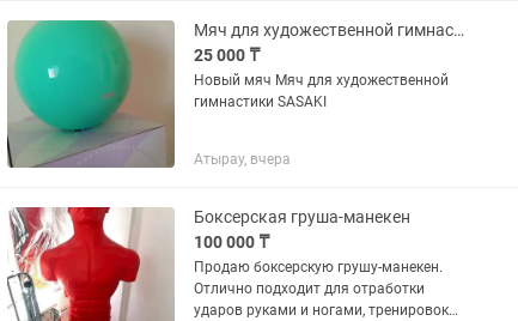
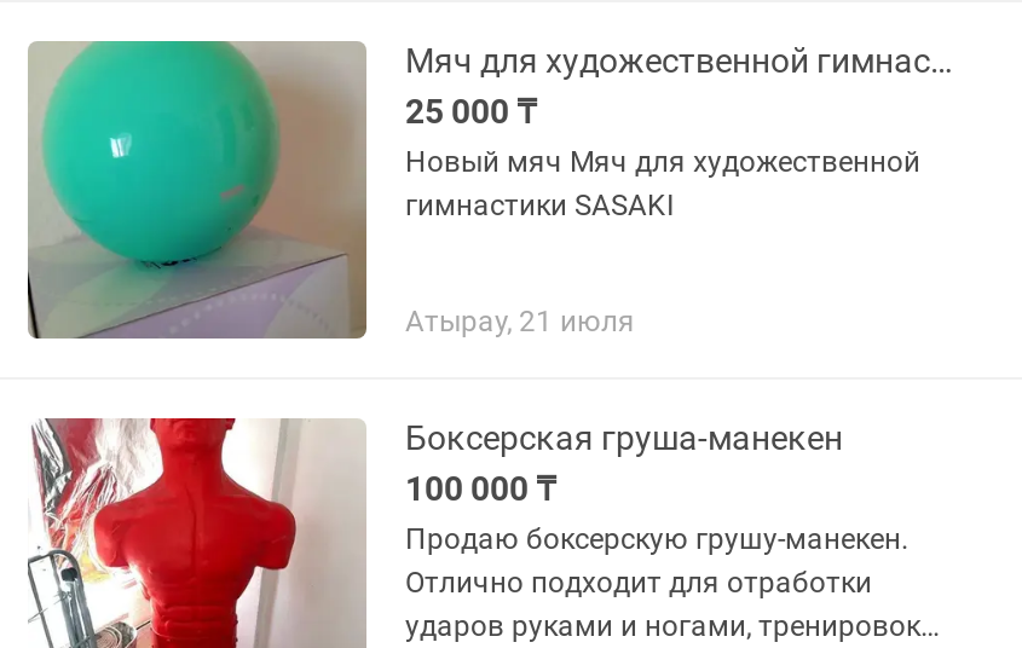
[194,151,291,168] Атырау, вчера -> [405,305,635,339] Атырау, 21 июля

